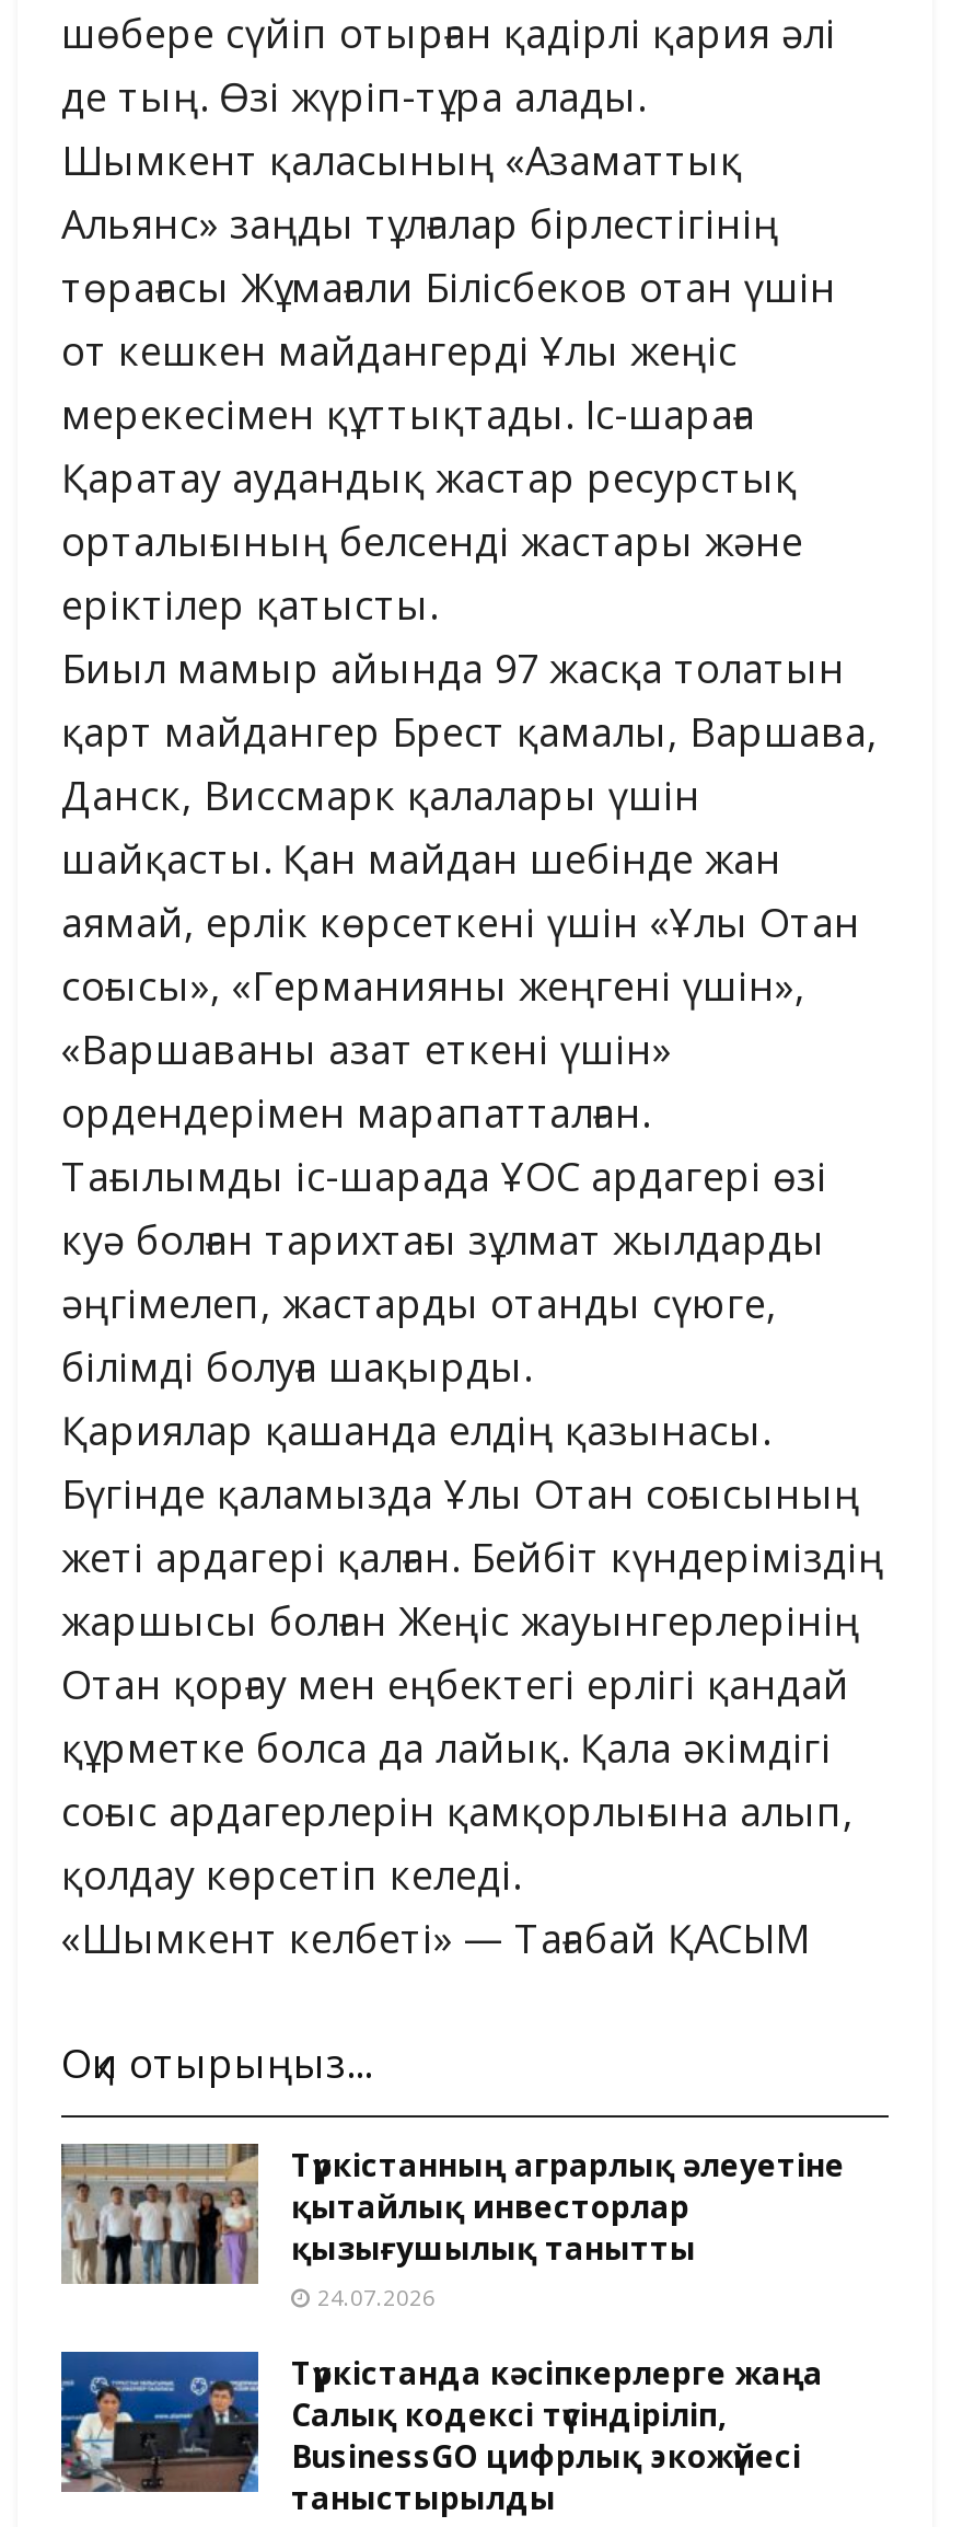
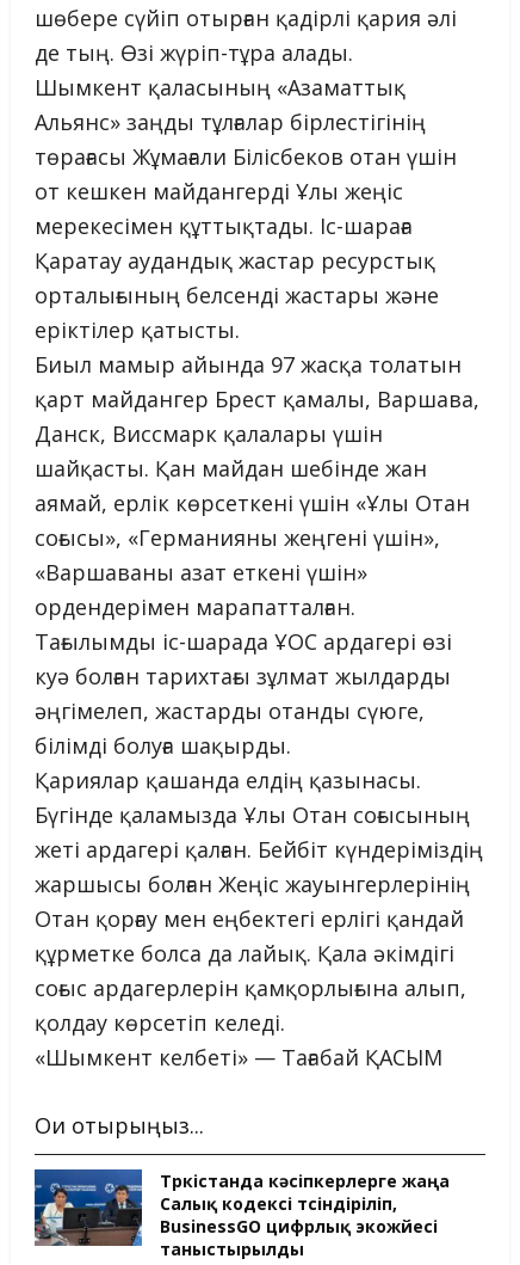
[59,2142,845,2312] [image] | Түркістанның аграрлық әлеуетіне | қытайлық инвесторлар | қызығушылық танытты | 24.07.2026 -> none

